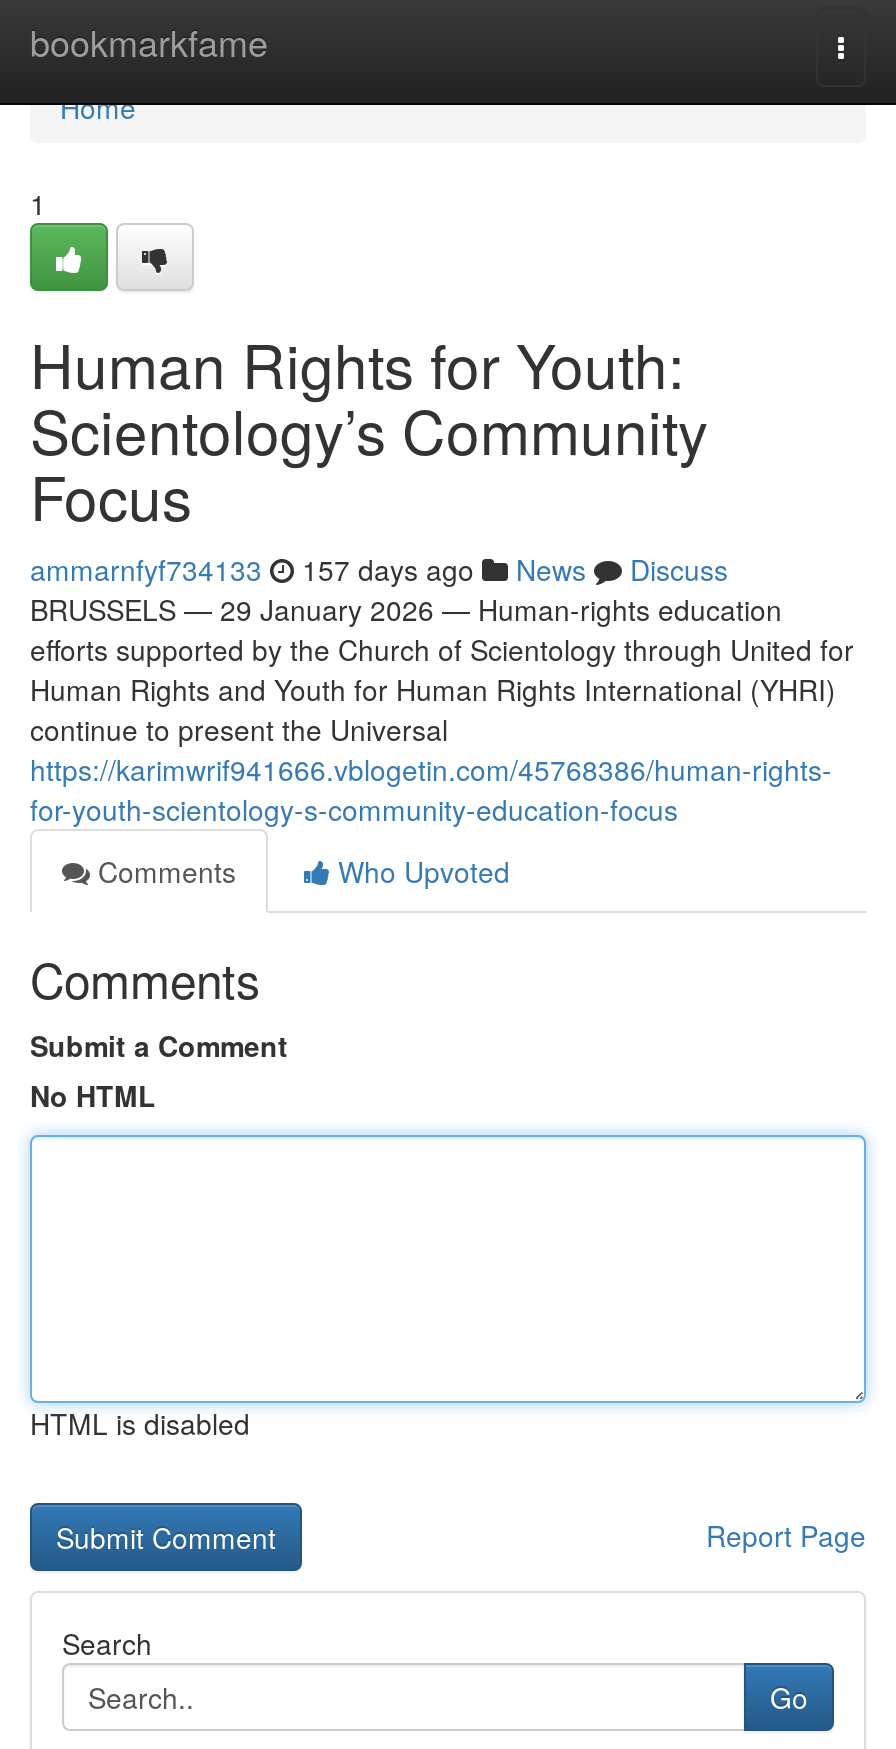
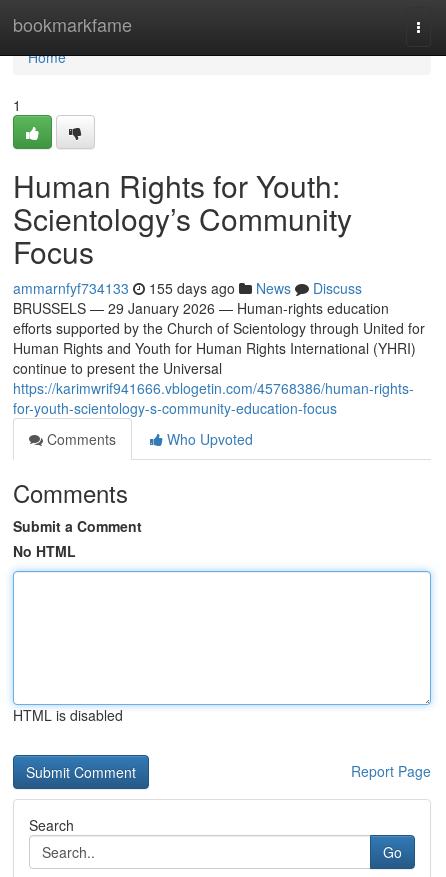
[30,549,728,589] ammarnfyf734133 157 days ago News Discuss -> [13,278,362,298] ammarnfyf734133 155 days ago News Discuss

